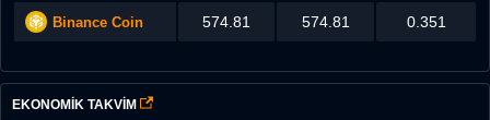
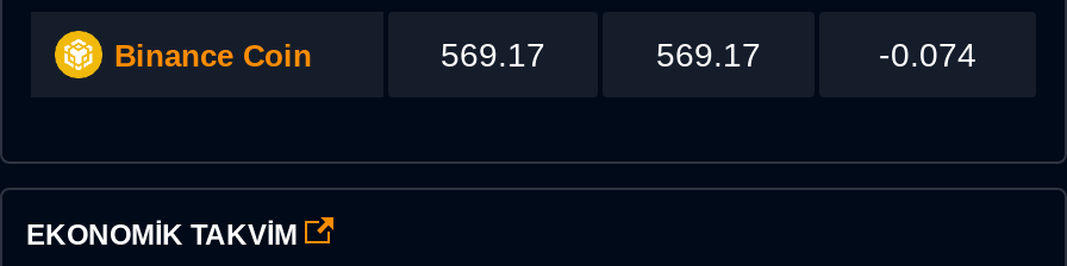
[202,13,250,31] 574.81 -> [441,36,545,74] 569.17
[301,13,349,31] 574.81 -> [656,36,761,74] 569.17
[406,13,446,31] 0.351 -> [879,36,976,74] -0.074

